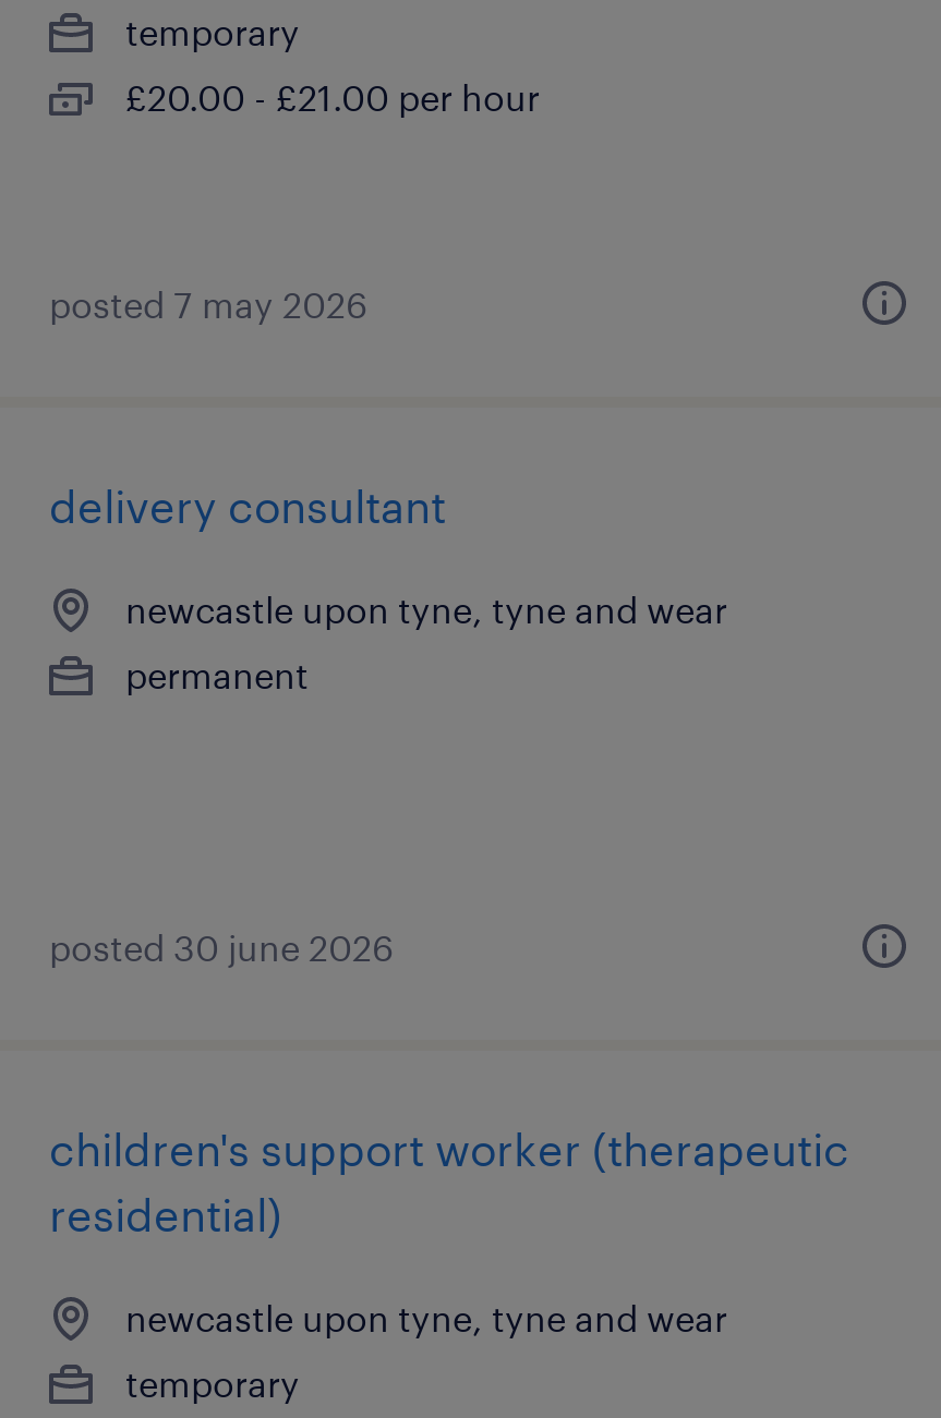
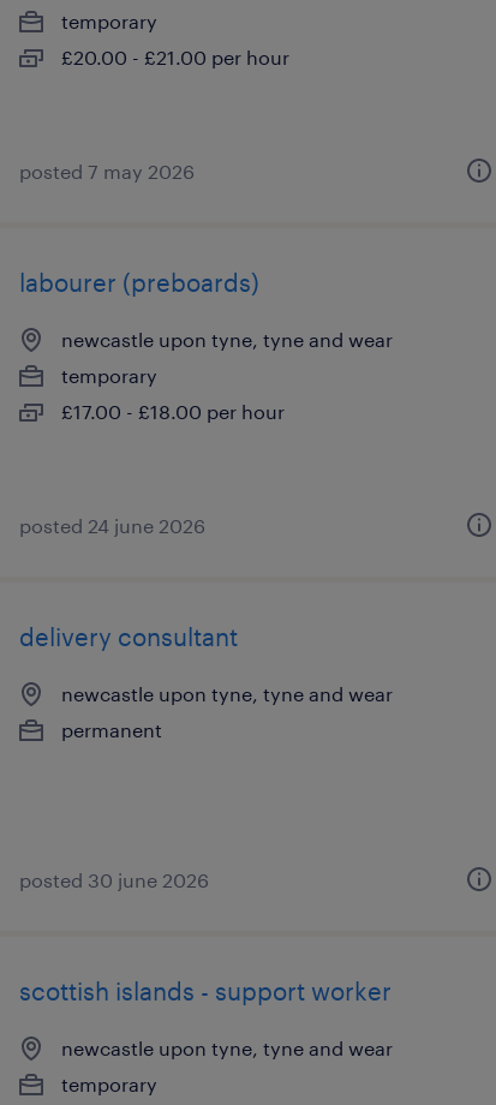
none -> [19,268,393,423] labourer (preboards) | newcastle upon tyne, tyne and wear | temporary | £17.00 - £18.00 per hour
none -> [19,514,205,537] posted 24 june 2026
moved [49,480,727,968] -> [19,622,393,891]: delivery consultant | newcastle upon tyne, tyne and wear | permanent | posted 30 june 2026
[49,1123,849,1240] children's support worker (therapeutic | residential) -> [19,976,392,1005] scottish islands - support worker

